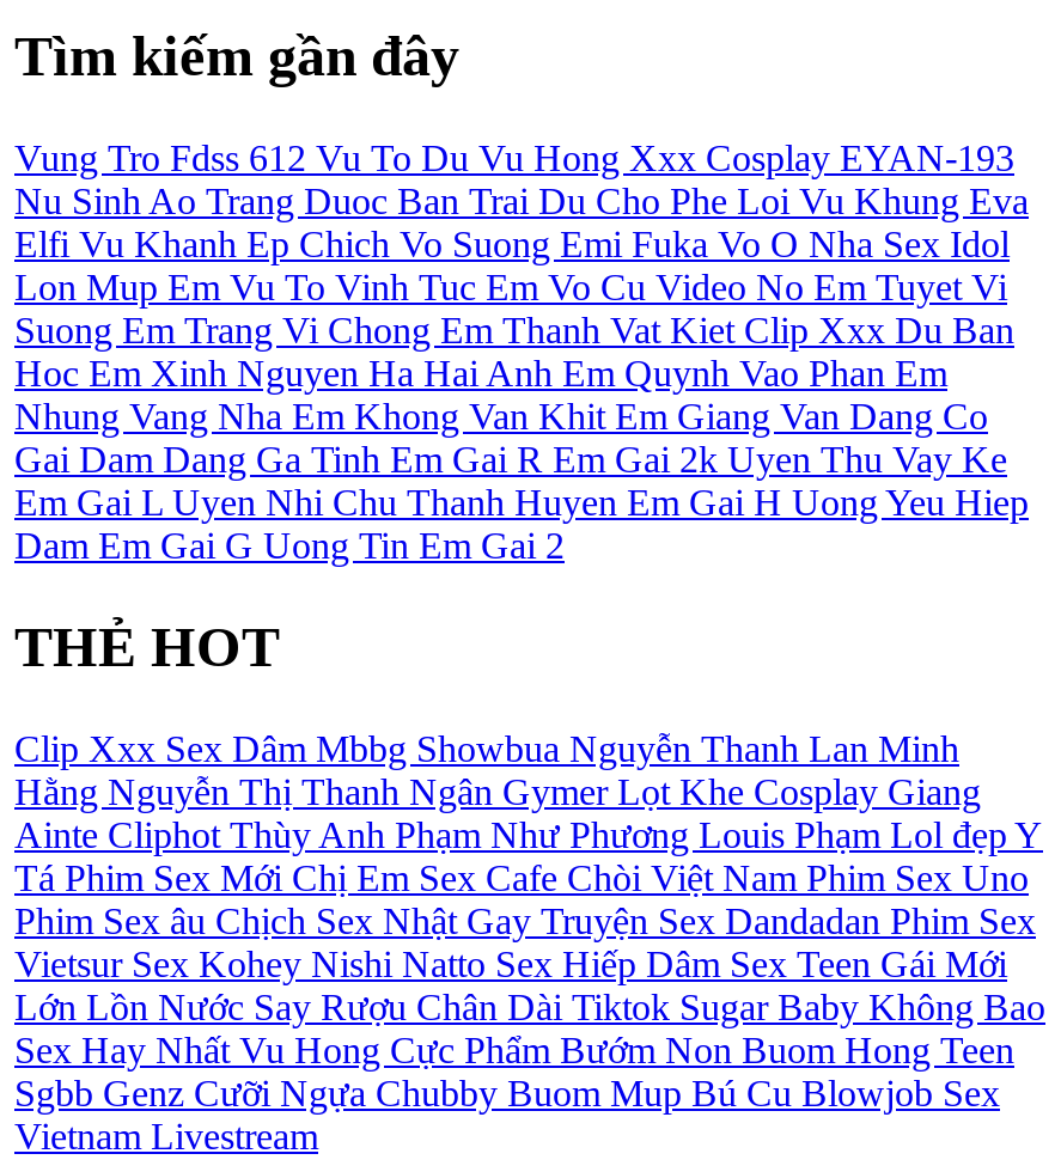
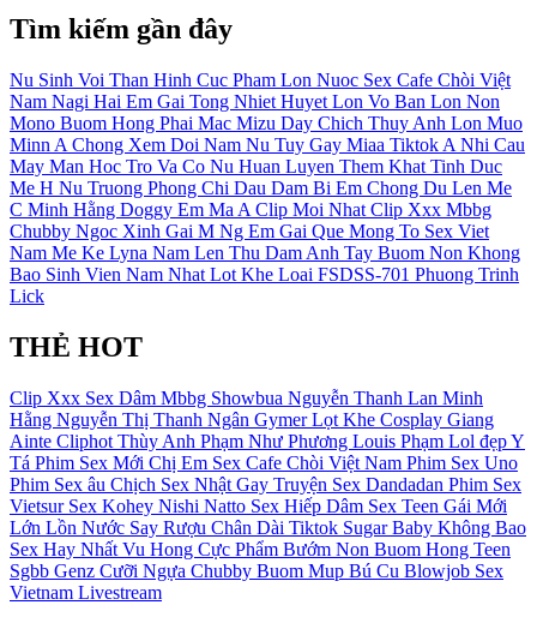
[14,138,1029,566] Vung Tro Fdss 612 Vu To Du Vu Hong Xxx Cosplay EYAN-193 | Nu Sinh Ao Trang Duoc Ban Trai Du Cho Phe Loi Vu Khung Eva | Elfi Vu Khanh Ep Chich Vo Suong Emi Fuka Vo O Nha Sex Idol | Lon Mup Em Vu To Vinh Tuc Em Vo Cu Video No Em Tuyet Vi | Suong Em Trang Vi Chong Em Thanh Vat Kiet Clip Xxx Du Ban | Hoc Em Xinh Nguyen Ha Hai Anh Em Quynh Vao Phan Em | Nhung Vang Nha Em Khong Van Khit Em Giang Van Dang Co | Gai Dam Dang Ga Tinh Em Gai R Em Gai 2k Uyen Thu Vay Ke | Em Gai L Uyen Nhi Chu Thanh Huyen Em Gai H Uong Yeu Hiep | Dam Em Gai G Uong Tin Em Gai 2 -> [10,70,525,306] Nu Sinh Voi Than Hinh Cuc Pham Lon Nuoc Sex Cafe Chòi Việt | Nam Nagi Hai Em Gai Tong Nhiet Huyet Lon Vo Ban Lon Non | Mono Buom Hong Phai Mac Mizu Day Chich Thuy Anh Lon Muo | Minn A Chong Xem Doi Nam Nu Tuy Gay Miaa Tiktok A Nhi Cau | May Man Hoc Tro Va Co Nu Huan Luyen Them Khat Tinh Duc | Me H Nu Truong Phong Chi Dau Dam Bi Em Chong Du Len Me | C Minh Hằng Doggy Em Ma A Clip Moi Nhat Clip Xxx Mbbg | Chubby Ngoc Xinh Gai M Ng Em Gai Que Mong To Sex Viet | Nam Me Ke Lyna Nam Len Thu Dam Anh Tay Buom Non Khong | Bao Sinh Vien Nam Nhat Lot Khe Loai FSDSS-701 Phuong Trinh | Lick

